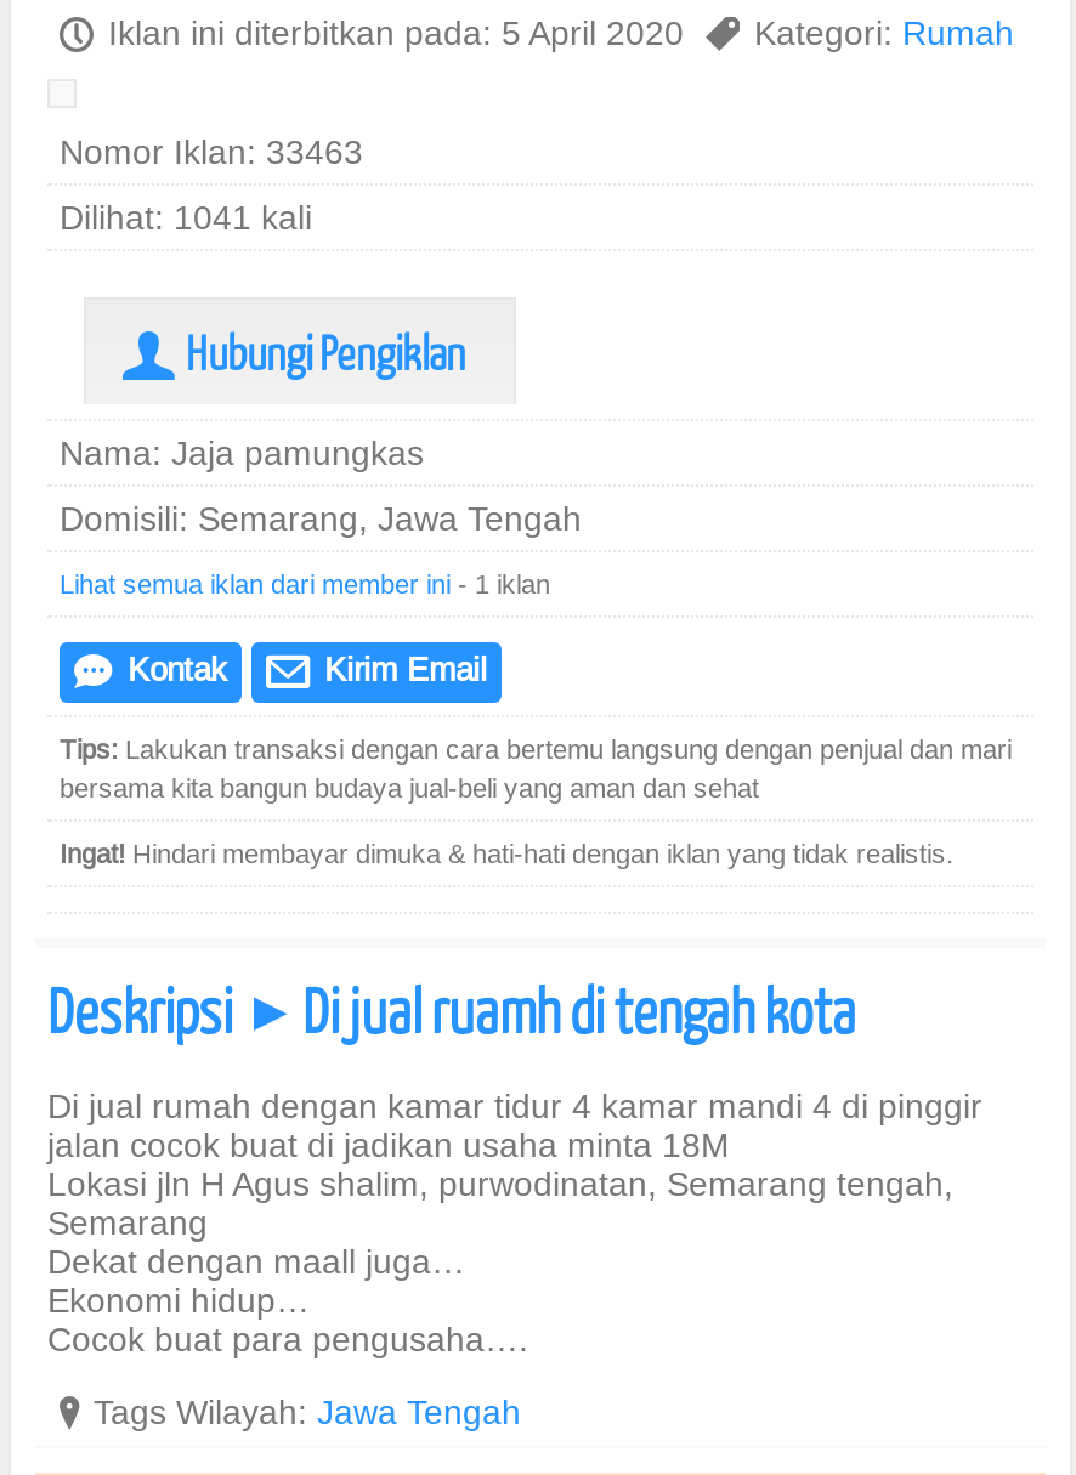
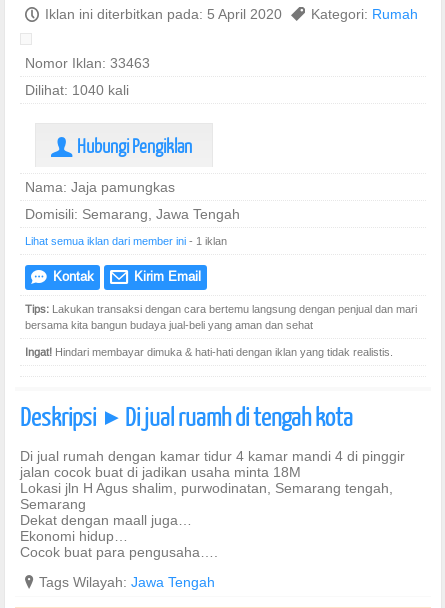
[60,198,312,237] Dilihat: 1041 kali -> [25,82,129,98] Dilihat: 1040 kali

